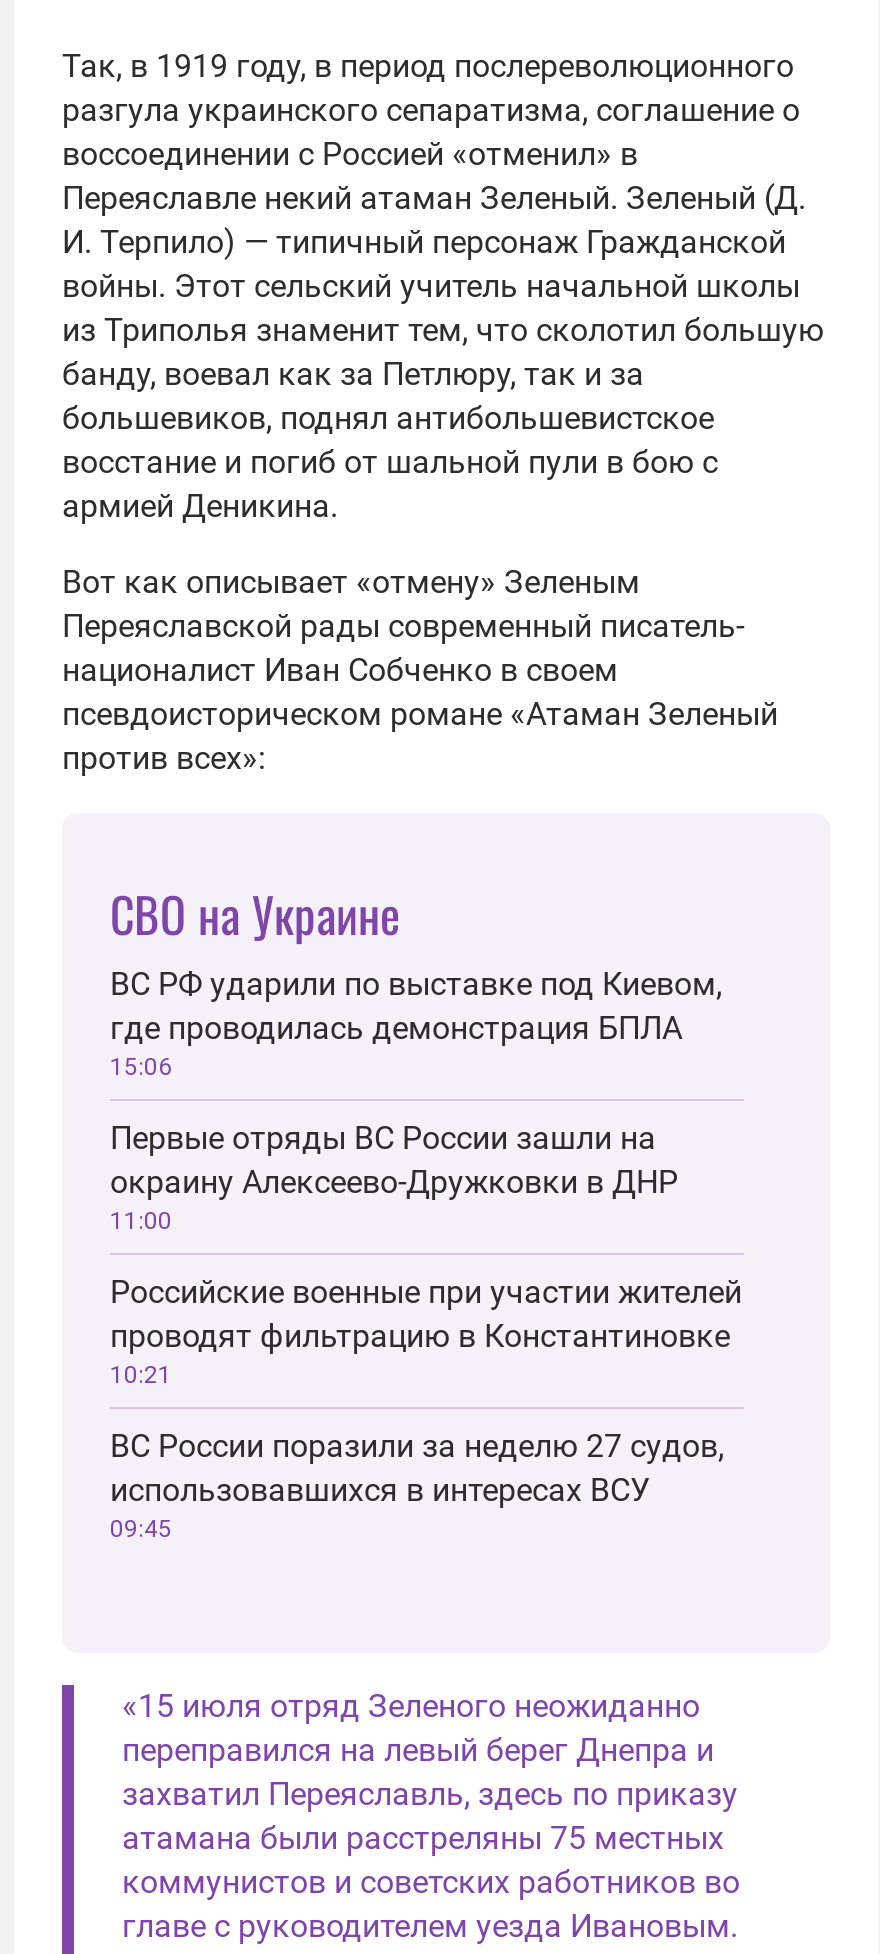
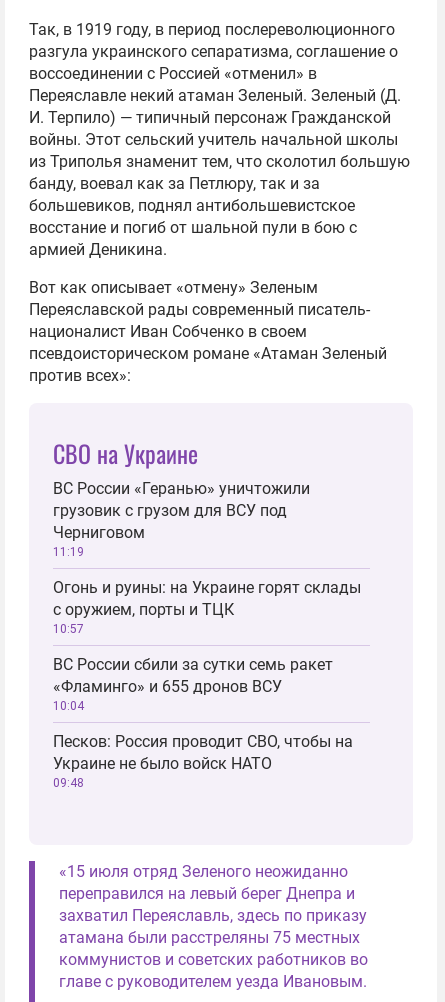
[110,965,722,1081] ВС РФ ударили по выставке под Киевом, | где проводилась демонстрация БПЛА | 15:06 -> [53,479,310,559] ВС России «Геранью» уничтожили | грузовик с грузом для ВСУ под | Черниговом | 11:19
[110,1119,678,1235] Первые отряды ВС России зашли на | окраину Алексеево-Дружковки в ДНР | 11:00 -> [53,578,361,636] Огонь и руины: на Украине горят склады | с оружием, порты и ТЦК | 10:57
[110,1273,742,1389] Российские военные при участии жителей | проводят фильтрацию в Константиновке | 10:21 -> [53,655,333,713] ВС России сбили за сутки семь ракет | «Фламинго» и 655 дронов ВСУ | 10:04
[110,1427,724,1543] ВС России поразили за неделю 27 судов, | использовавшихся в интересах ВСУ | 09:45 -> [53,732,353,790] Песков: Россия проводит СВО, чтобы на | Украине не было войск НАТО | 09:48

